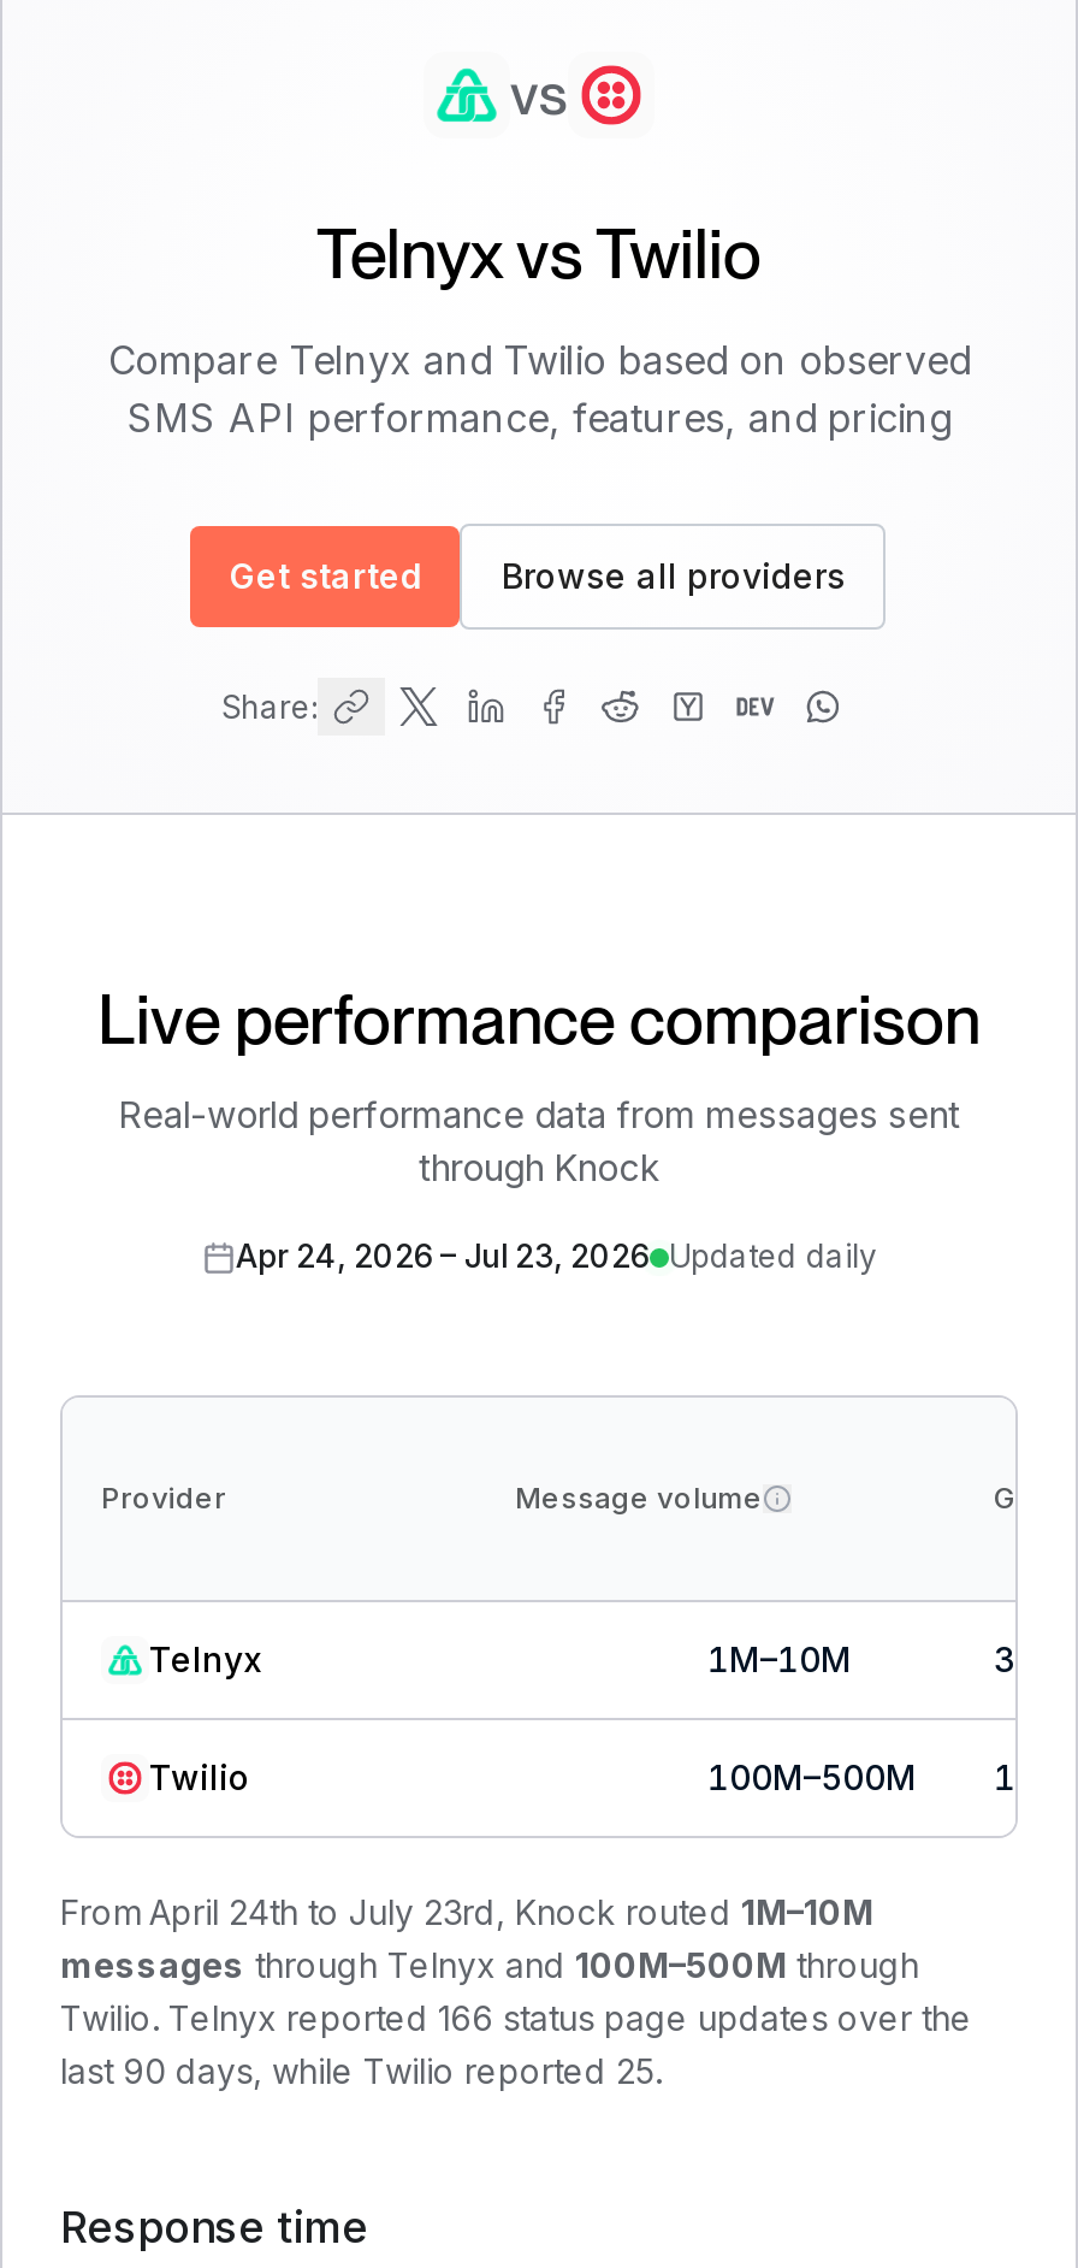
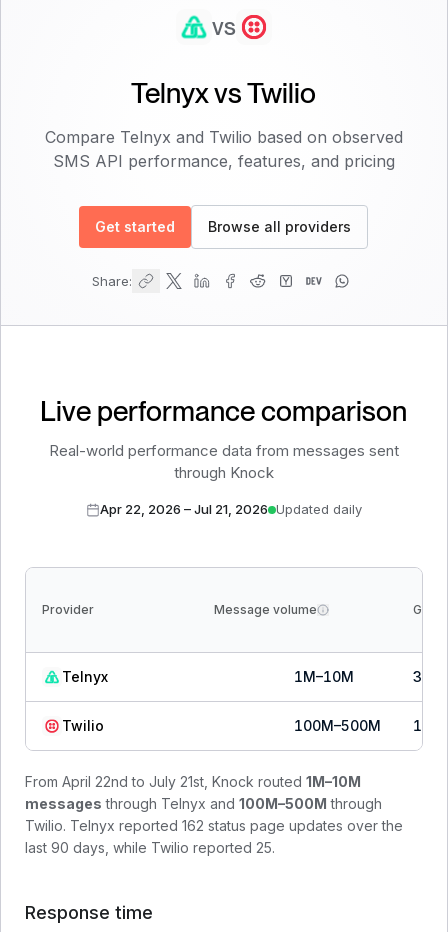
[236,1236,876,1275] Apr 24, 2026 – Jul 23, 2026 Updated daily -> [100,501,362,517] Apr 22, 2026 – Jul 21, 2026 Updated daily
[60,1891,873,1932] From April 24th to July 23rd, Knock routed 1M–10M -> [25,773,361,790] From April 22nd to July 21st, Knock routed 1M–10M
[60,1997,972,2038] Twilio. Telnyx reported 166 status page updates over the -> [25,817,403,834] Twilio. Telnyx reported 162 status page updates over the

